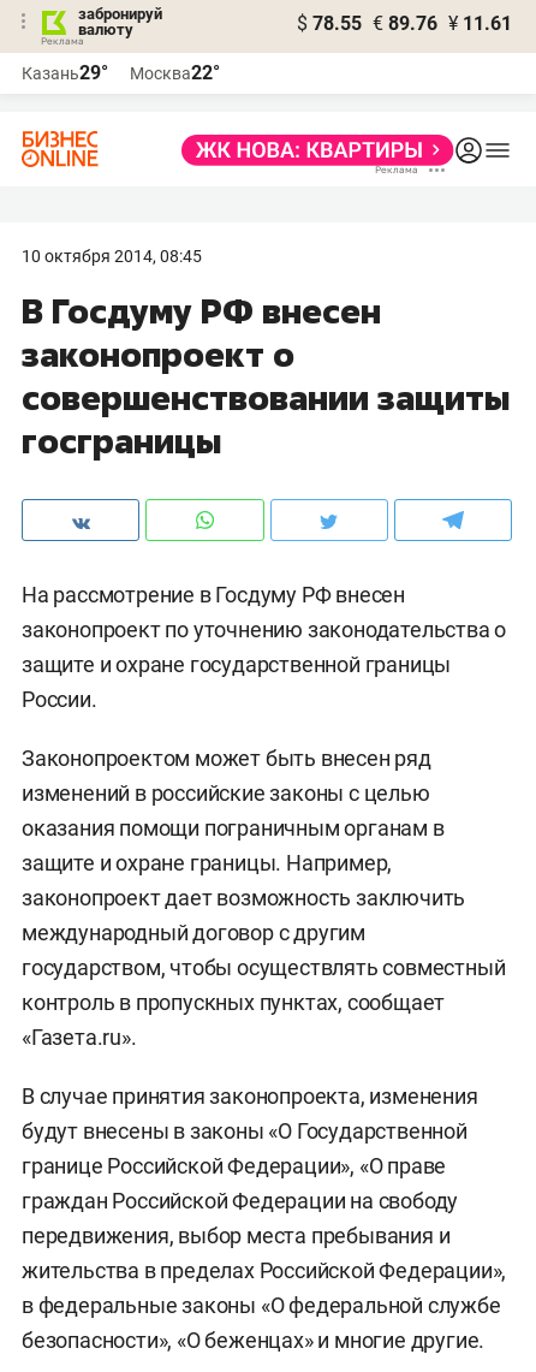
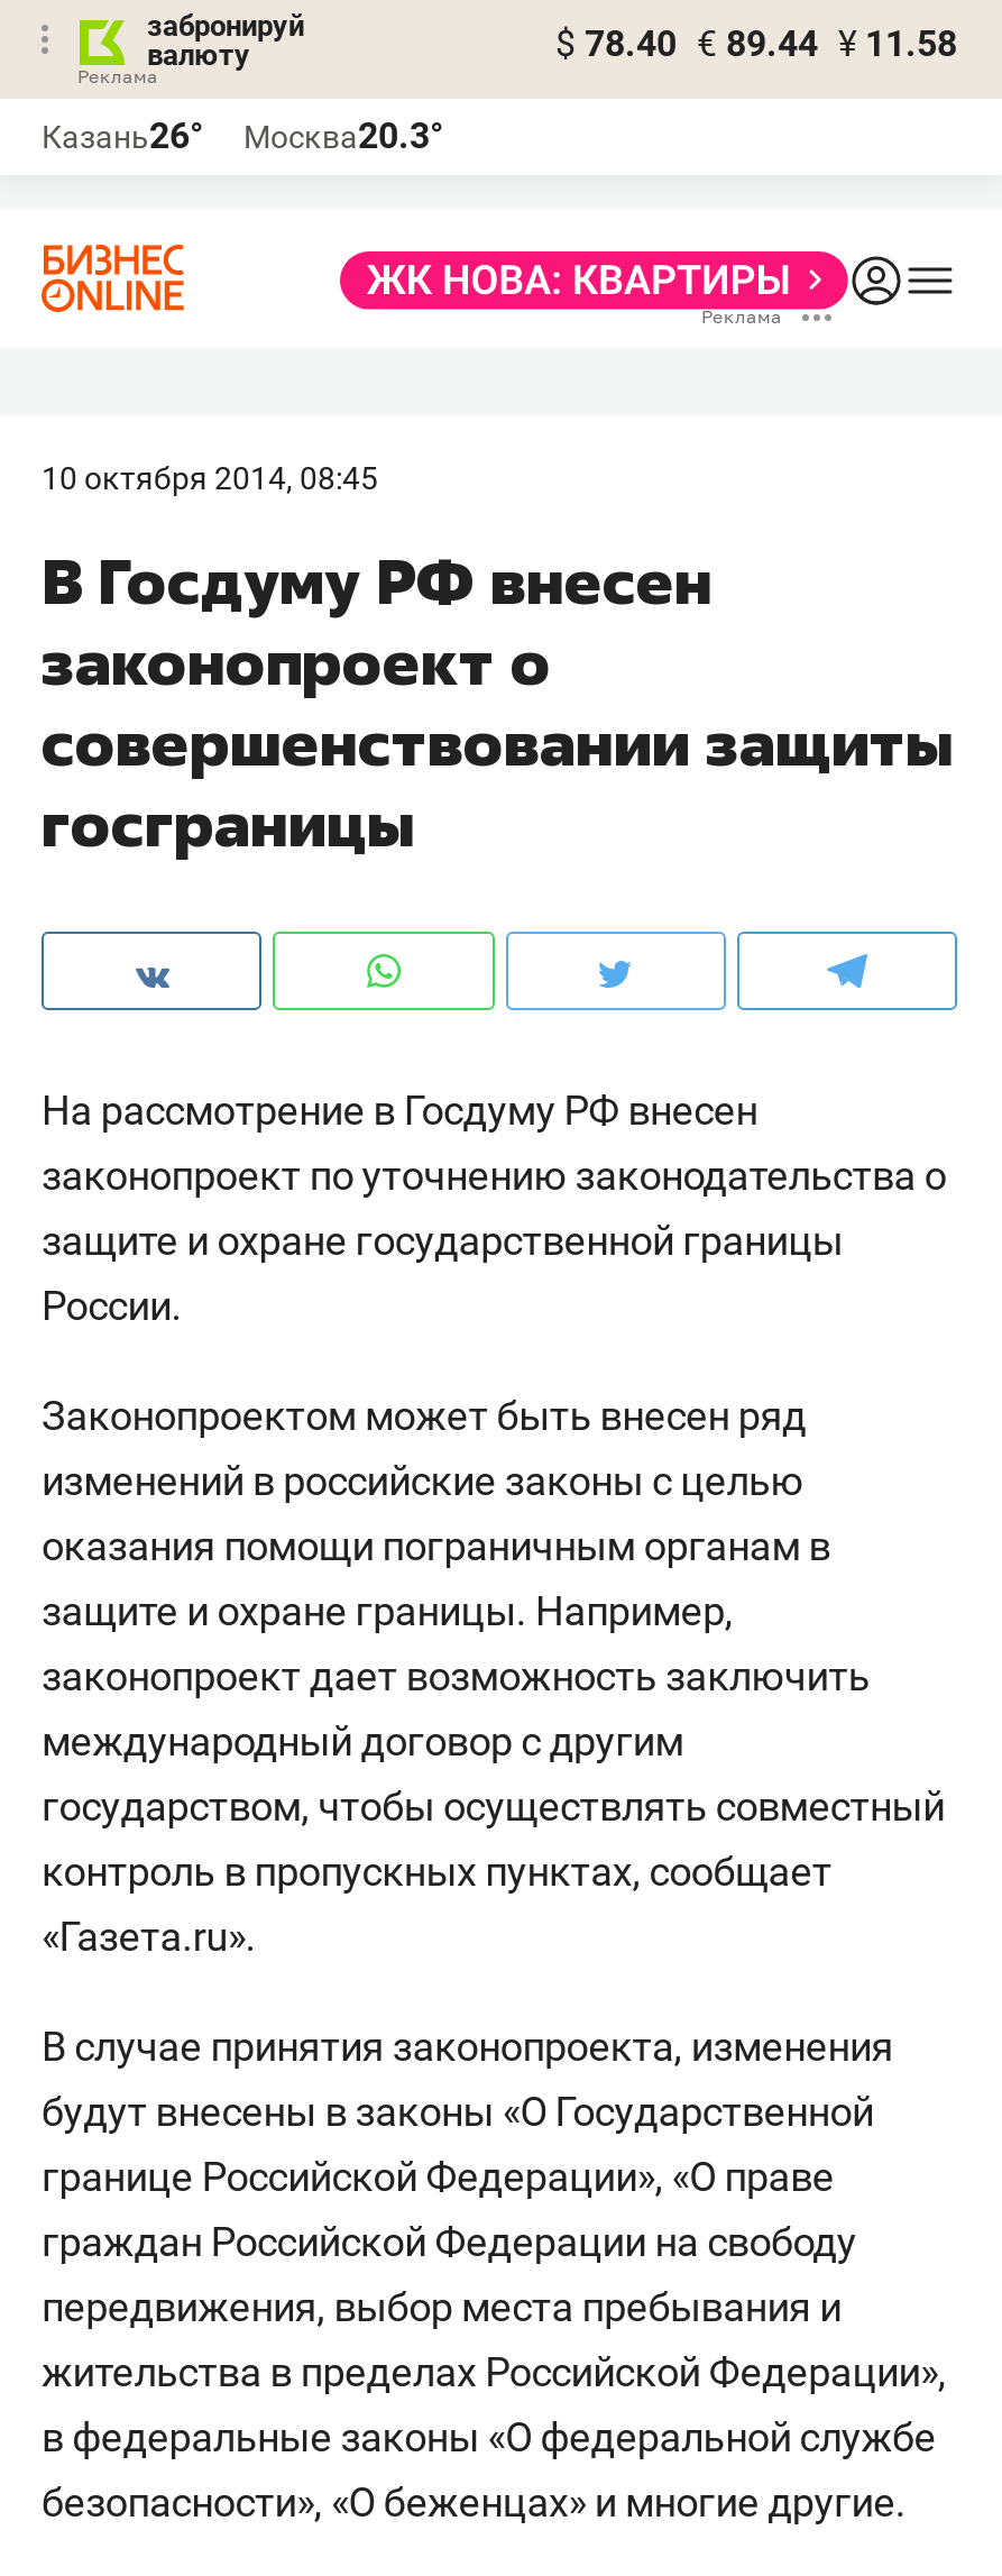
[297,12,512,35] $ 78.55 € 89.76 ¥ 11.61 -> [555,22,957,65] $ 78.40 € 89.44 ¥ 11.58
[22,61,108,84] Казань29° -> [42,114,203,157] Казань26°
[130,61,220,84] Москва22° -> [243,114,443,157] Москва20.3°

